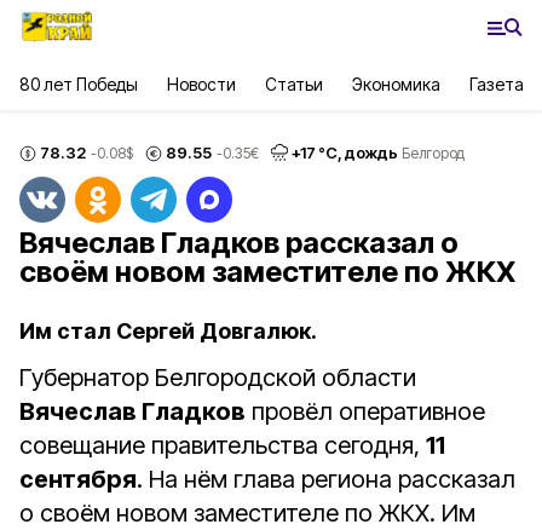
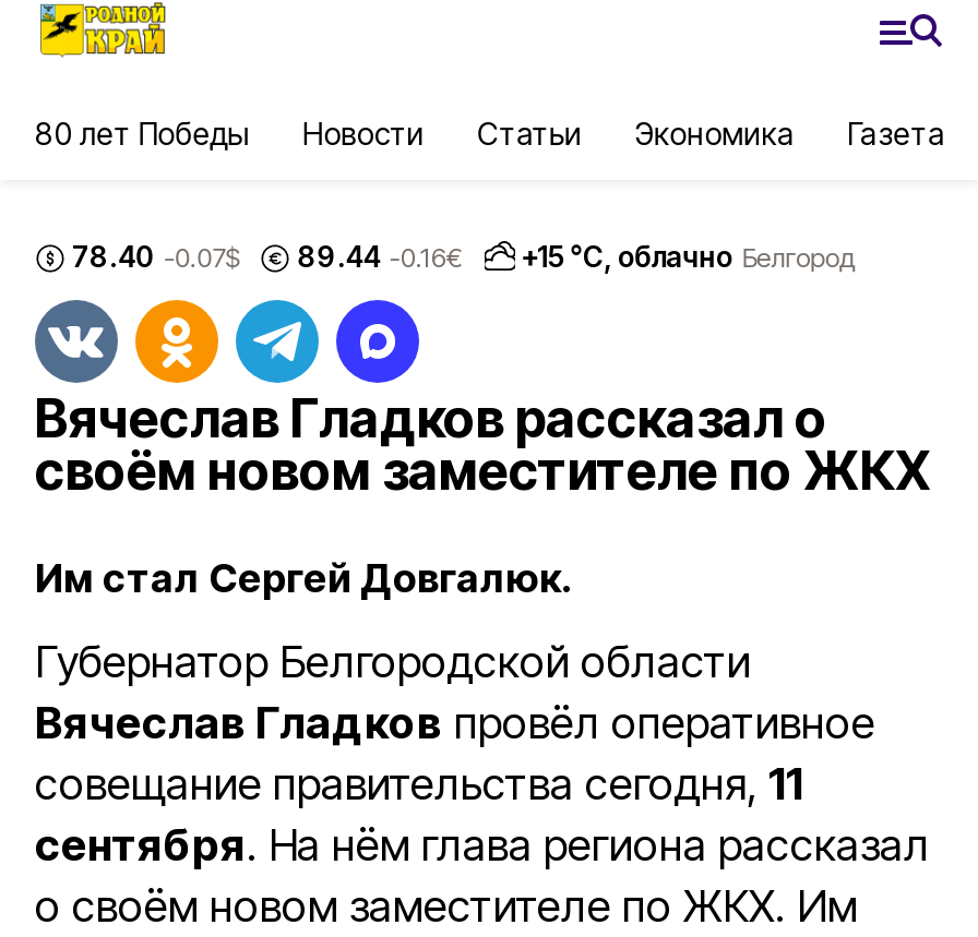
[40,142,133,162] 78.32 -0.08$ -> [72,238,239,273] 78.40 -0.07$
[166,142,258,162] 89.55 -0.35€ -> [298,238,462,273] 89.44 -0.16€
[291,143,465,162] +17 °С, дождь Белгород -> [521,239,854,274] +15 °С, облачно Белгород

